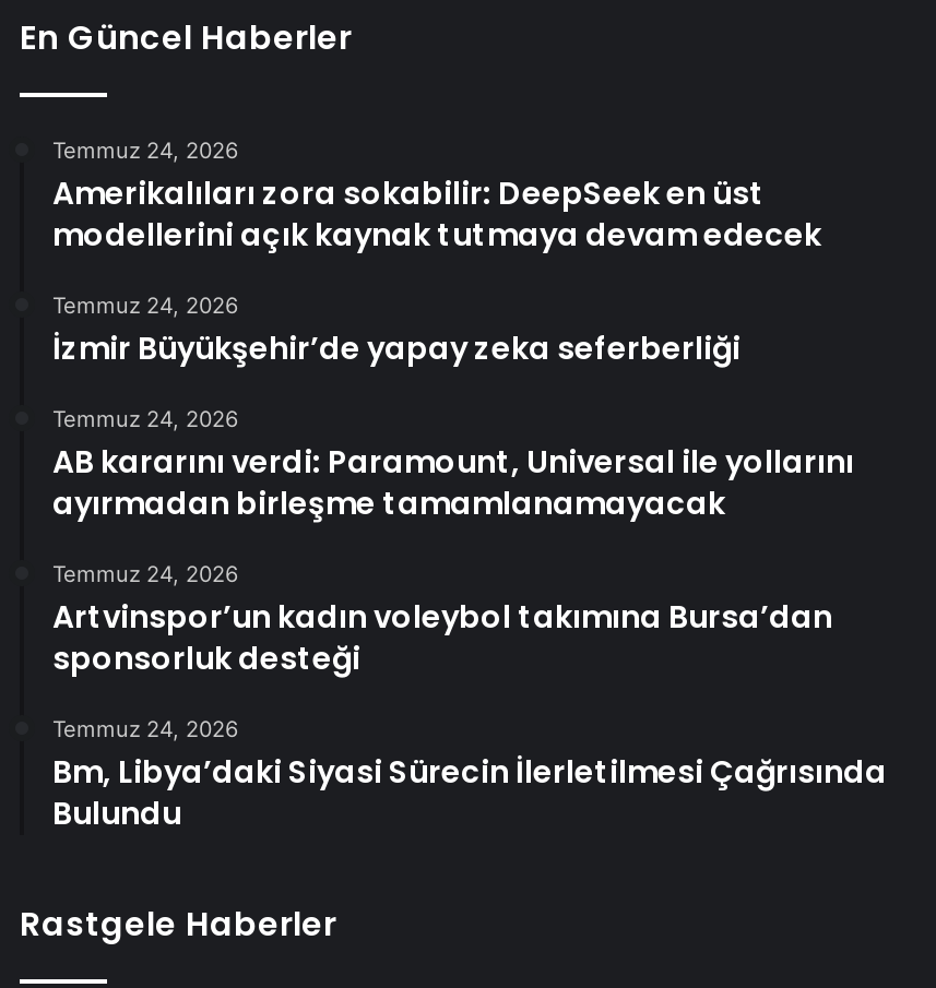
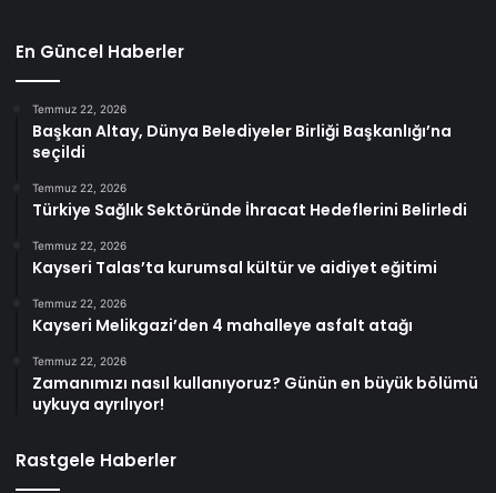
[52,137,821,257] Temmuz 24, 2026 | Amerikalıları zora sokabilir: DeepSeek en üst | modellerini açık kaynak tutmaya devam edecek -> [32,102,452,164] Temmuz 22, 2026 | Başkan Altay, Dünya Belediyeler Birliği Başkanlığı’na | seçildi
[52,292,740,371] Temmuz 24, 2026 | İzmir Büyükşehir’de yapay zeka seferberliği -> [32,181,467,221] Temmuz 22, 2026 | Türkiye Sağlık Sektöründe İhracat Hedeflerini Belirledi
[52,406,854,526] Temmuz 24, 2026 | AB kararını verdi: Paramount, Universal ile yollarını | ayırmadan birleşme tamamlanamayacak -> [32,239,437,279] Temmuz 22, 2026 | Kayseri Talas’ta kurumsal kültür ve aidiyet eğitimi
[52,561,832,681] Temmuz 24, 2026 | Artvinspor’un kadın voleybol takımına Bursa’dan | sponsorluk desteği -> [32,297,413,337] Temmuz 22, 2026 | Kayseri Melikgazi’den 4 mahalleye asfalt atağı
[52,716,887,836] Temmuz 24, 2026 | Bm, Libya’daki Siyasi Sürecin İlerletilmesi Çağrısında | Bulundu -> [32,355,478,416] Temmuz 22, 2026 | Zamanımızı nasıl kullanıyoruz? Günün en büyük bölümü | uykuya ayrılıyor!

